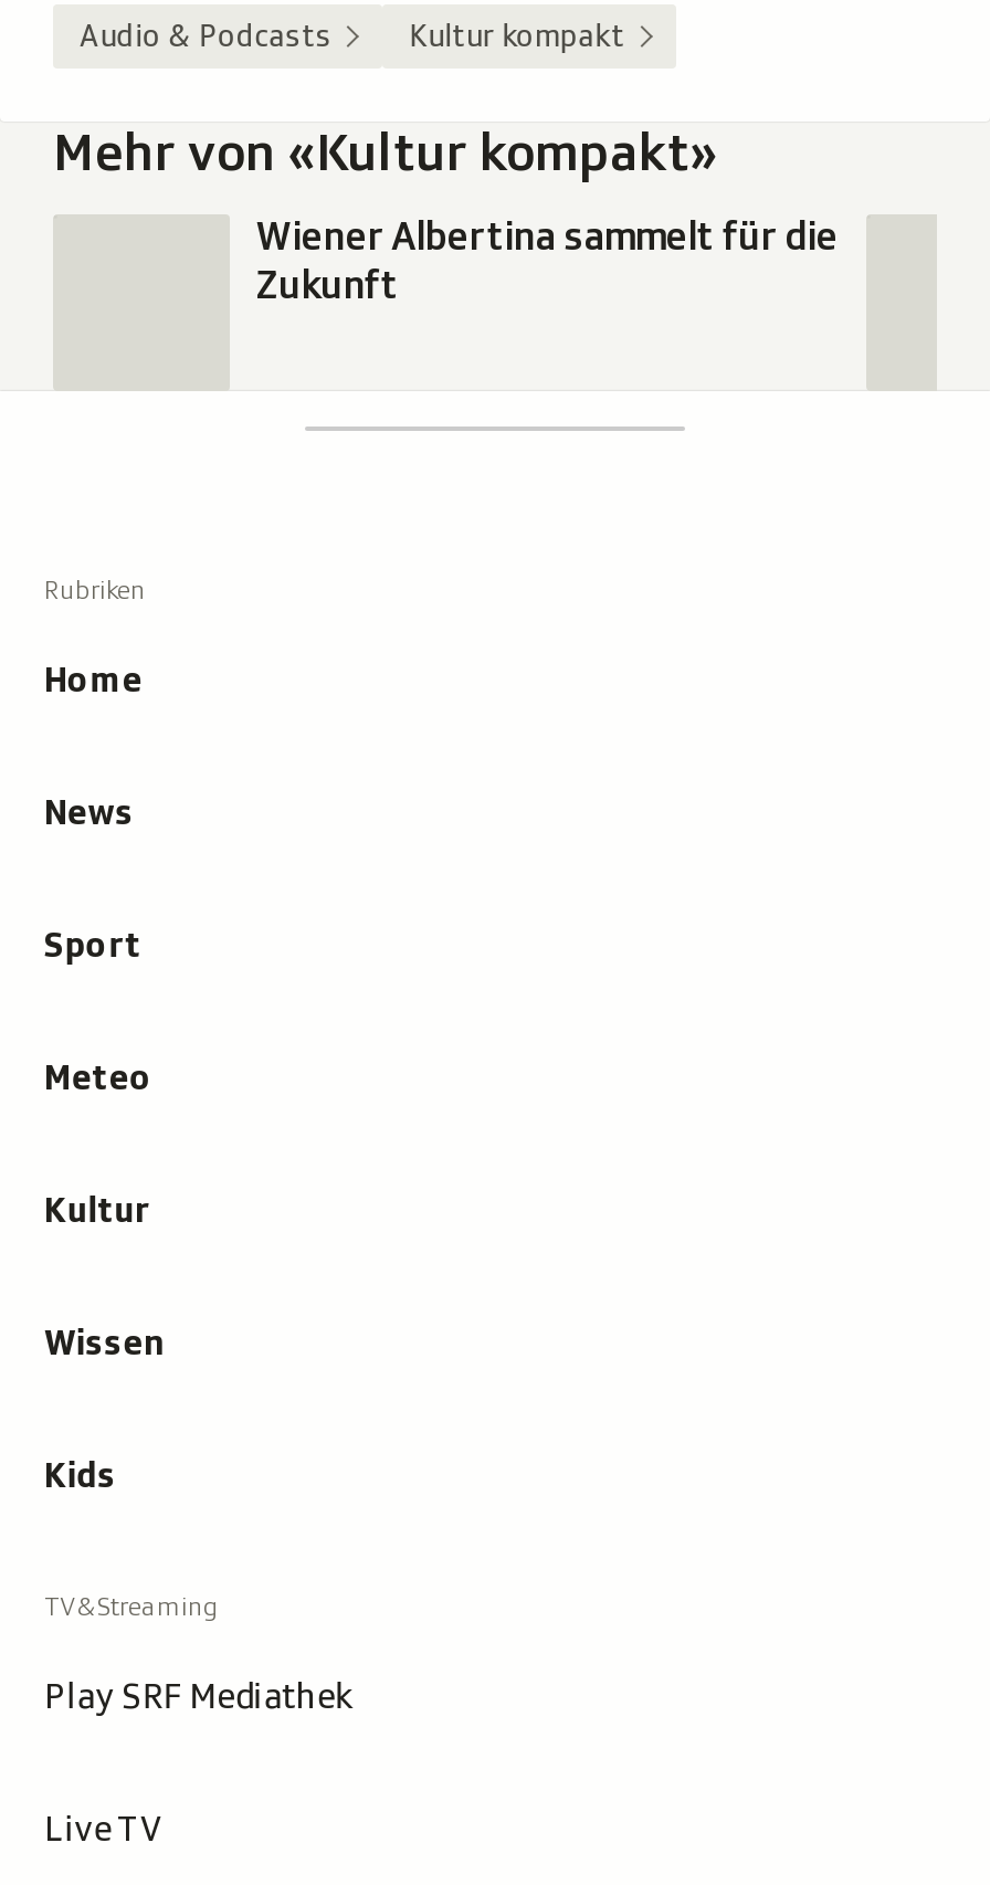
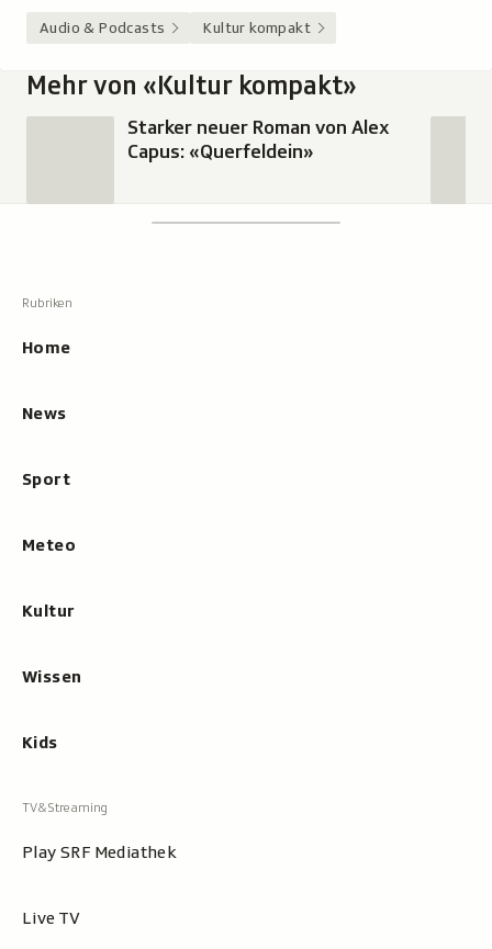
[256,212,838,312] Wiener Albertina sammelt für die | Zukunft -> [127,115,390,165] Starker neuer Roman von Alex | Capus: «Querfeldein»

